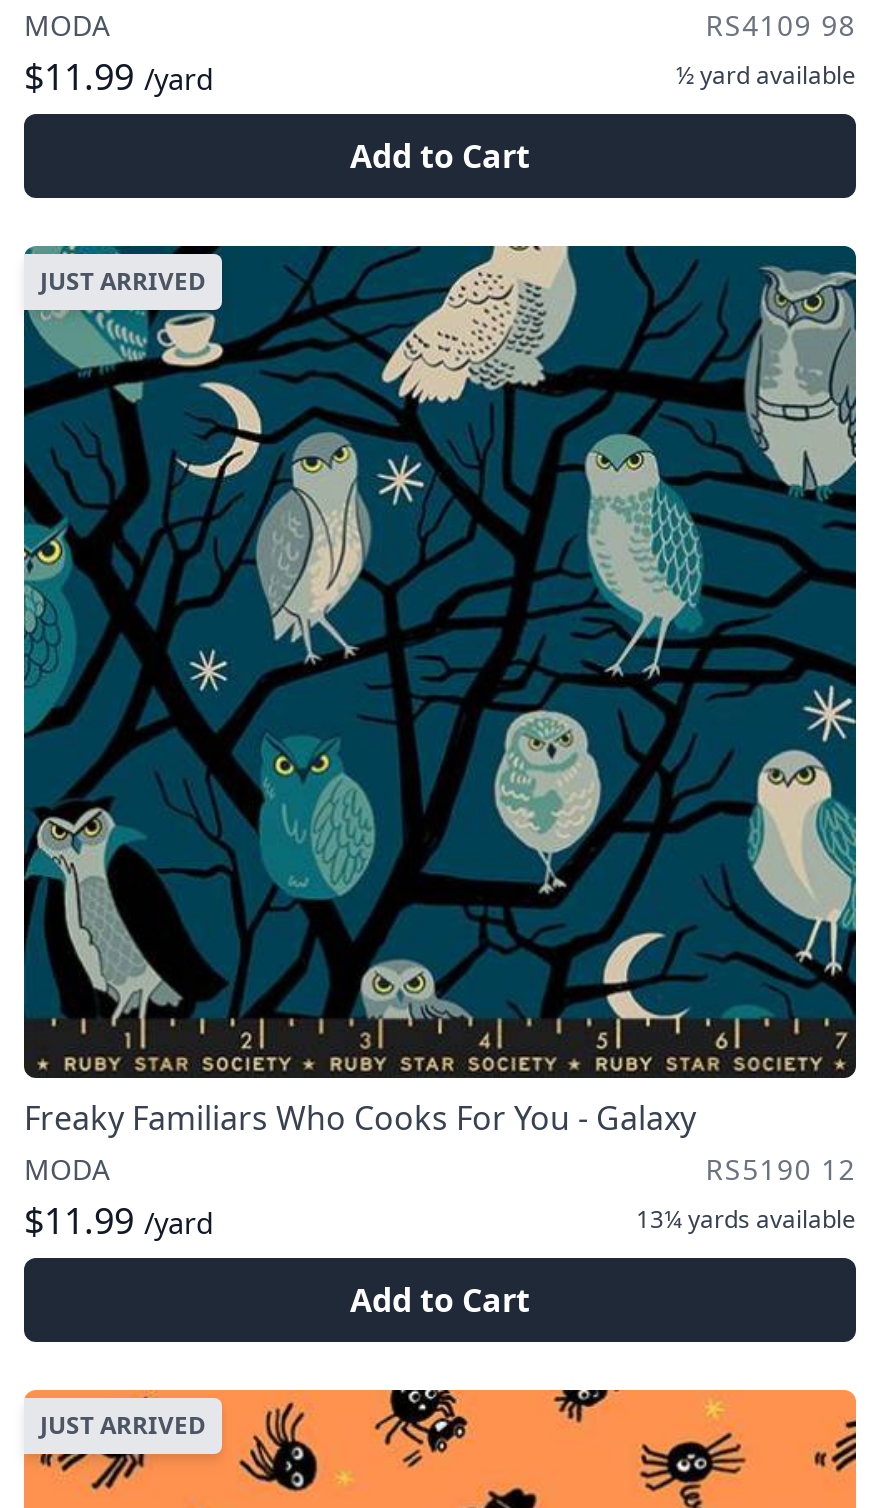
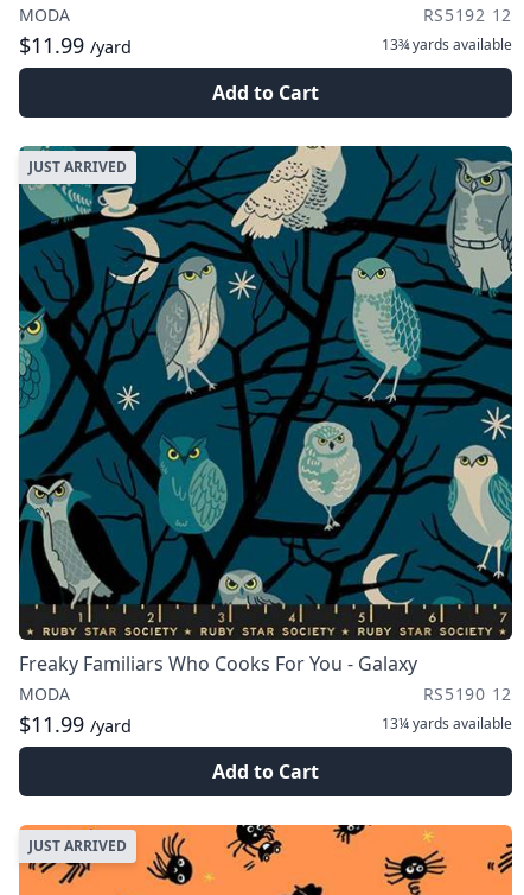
[705,6,856,44] RS4109 98 -> [423,4,512,26] RS5192 12
[676,58,856,92] ½ yard available -> [382,34,512,55] 13¾ yards available

